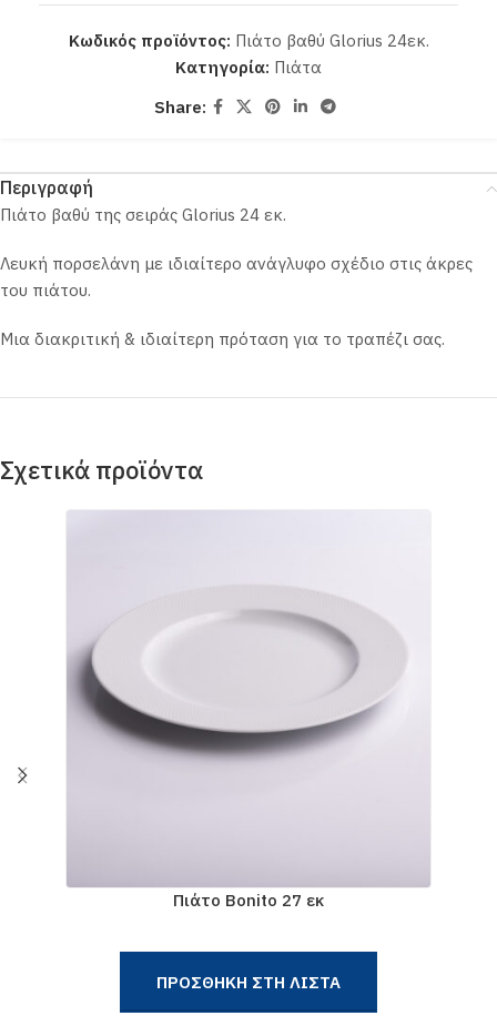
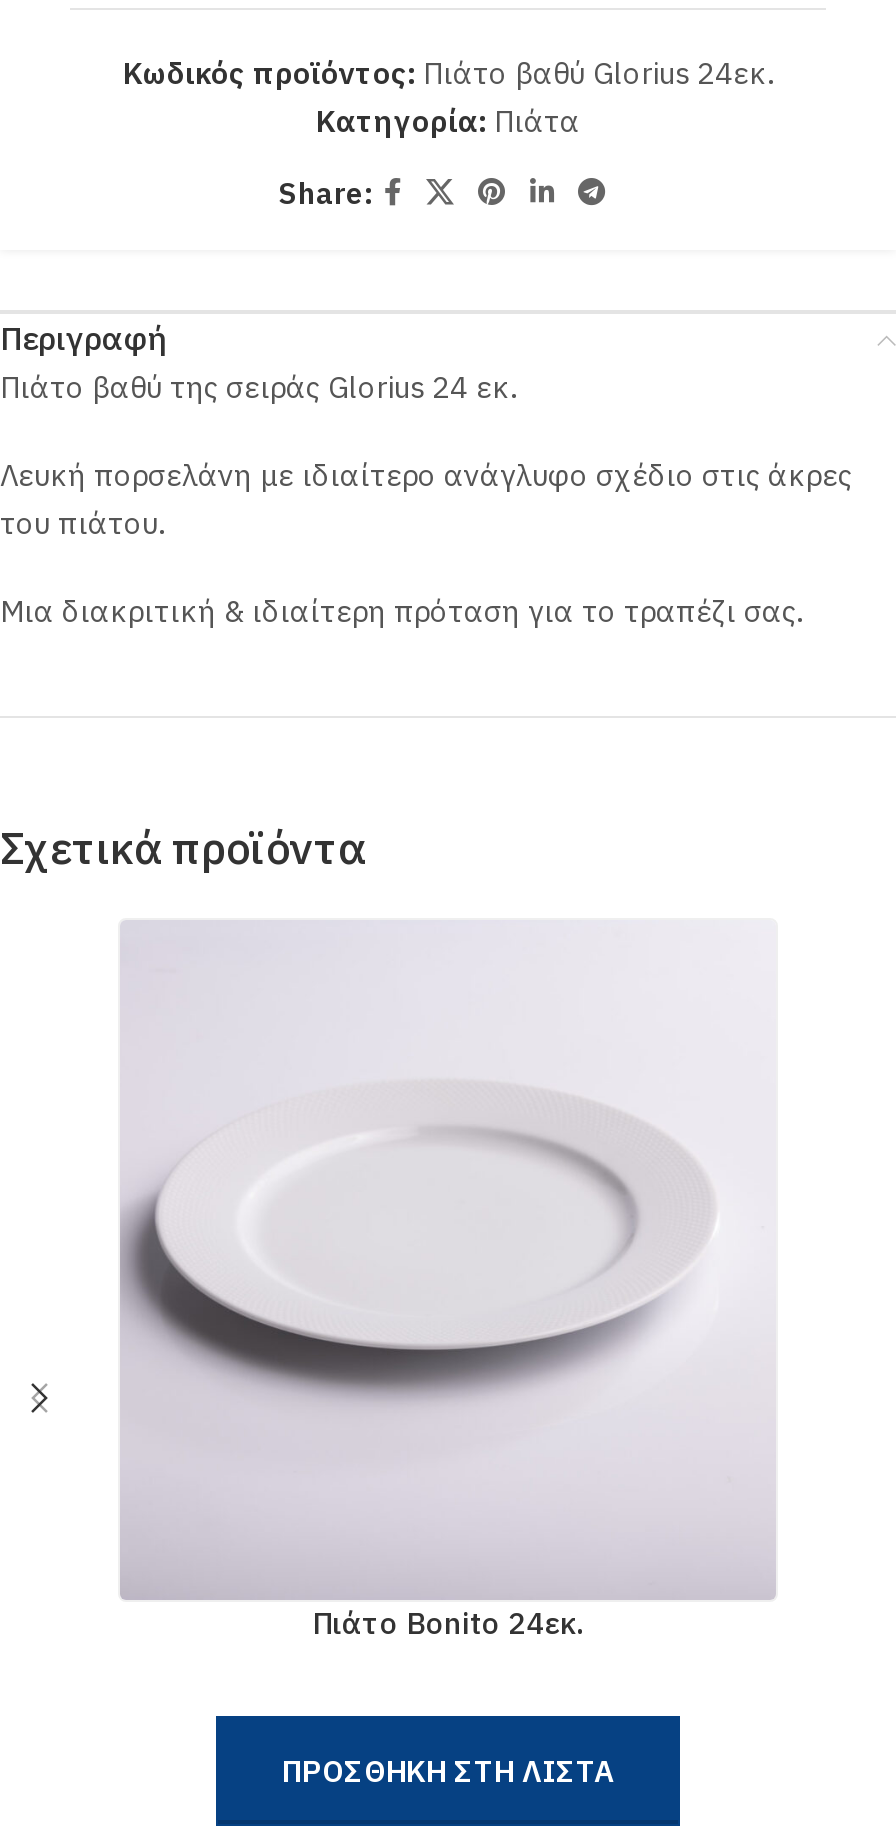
[72,611,379,774] [image] -> [128,1104,684,1398] [image]
[173,890,324,911] Πιάτο Bonito 27 εκ -> [312,1604,584,1642] Πιάτο Bonito 24εκ.

